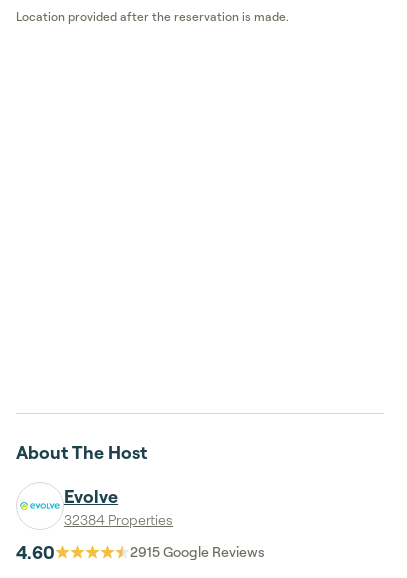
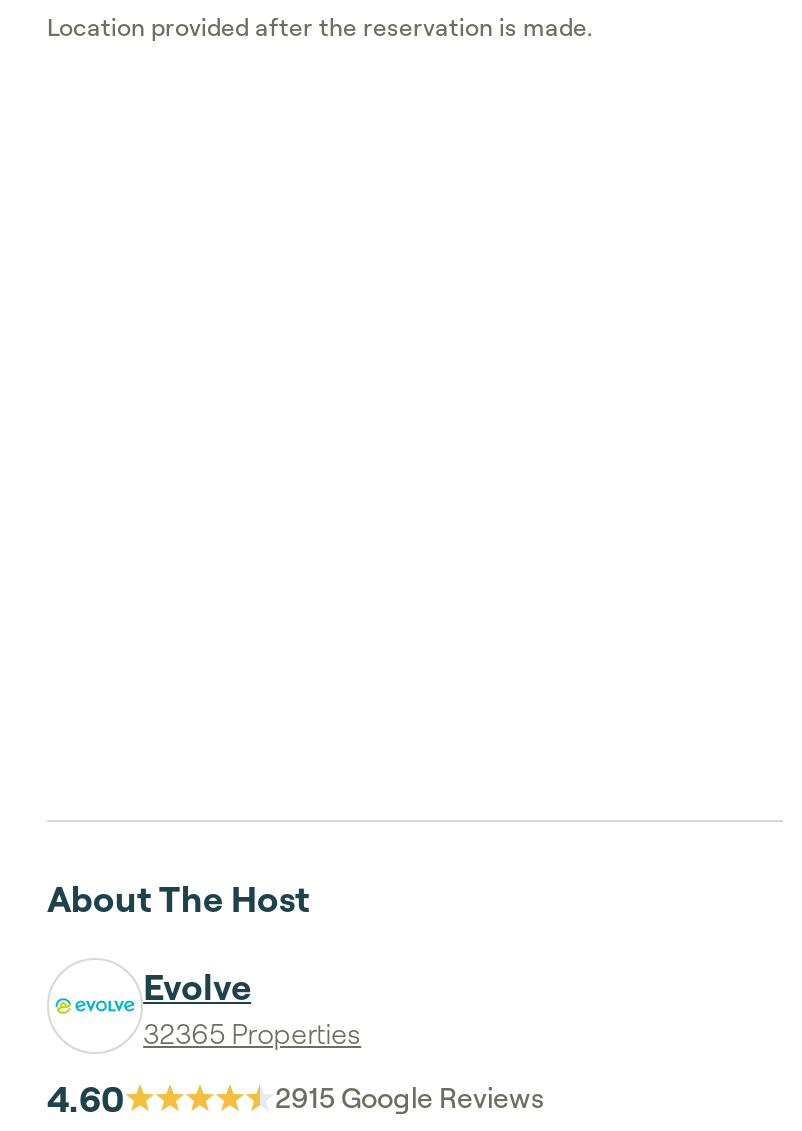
[64,511,173,528] 32384 Properties -> [143,1016,361,1050] 32365 Properties

